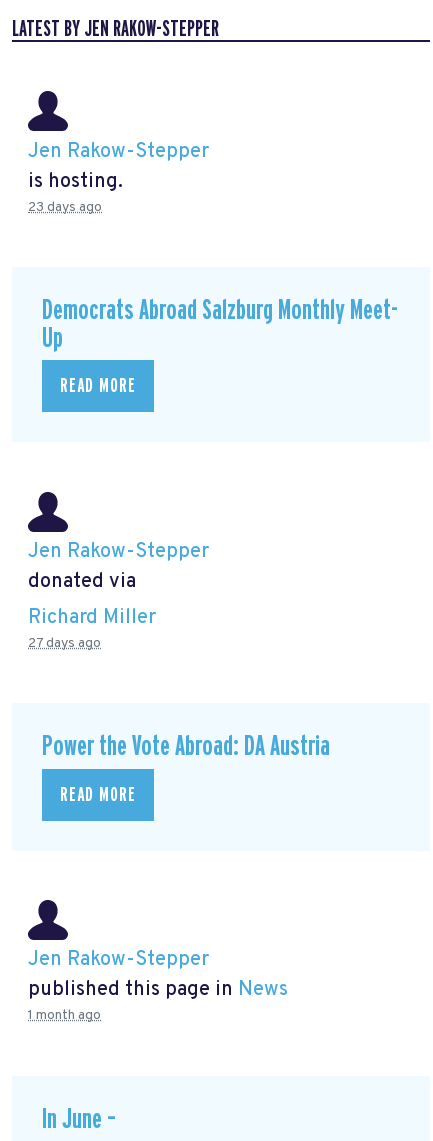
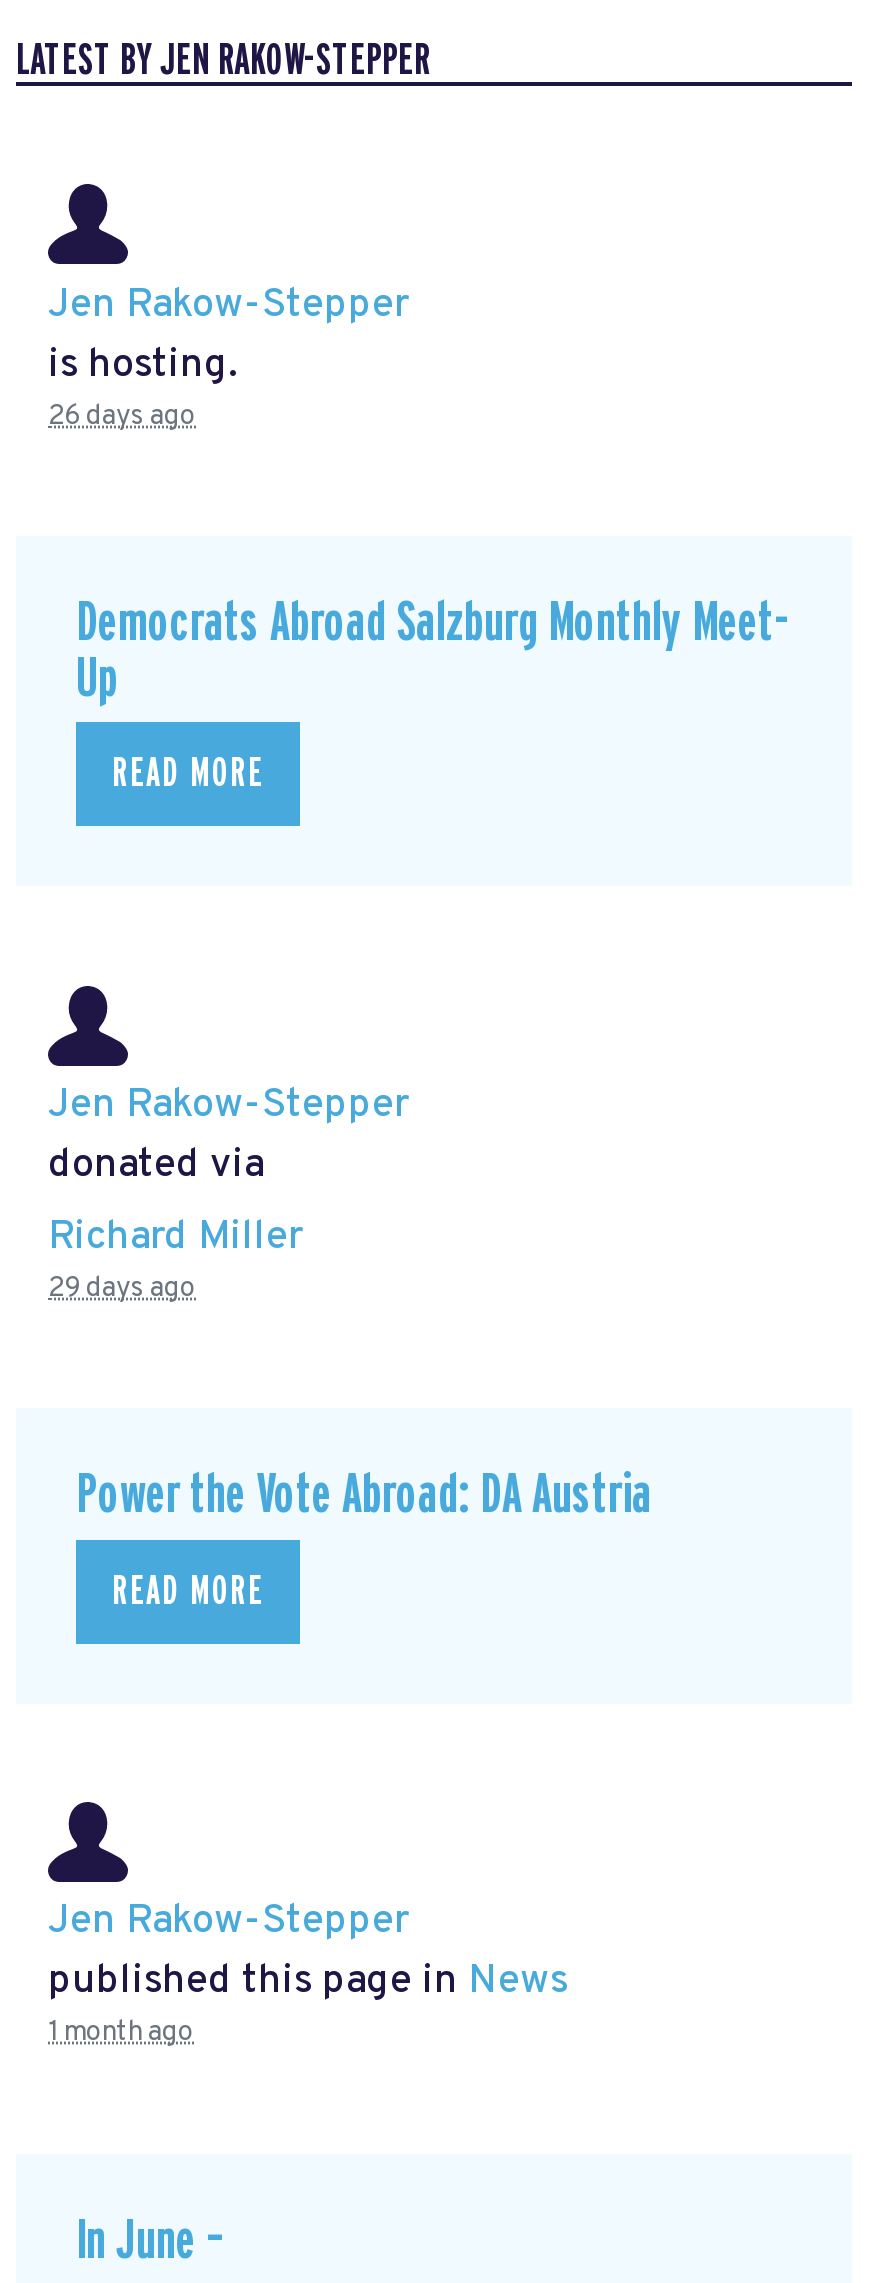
[28,199,102,216] 23 days ago -> [48,400,196,434] 26 days ago
[28,635,101,652] 27 days ago -> [48,1272,196,1306] 29 days ago

